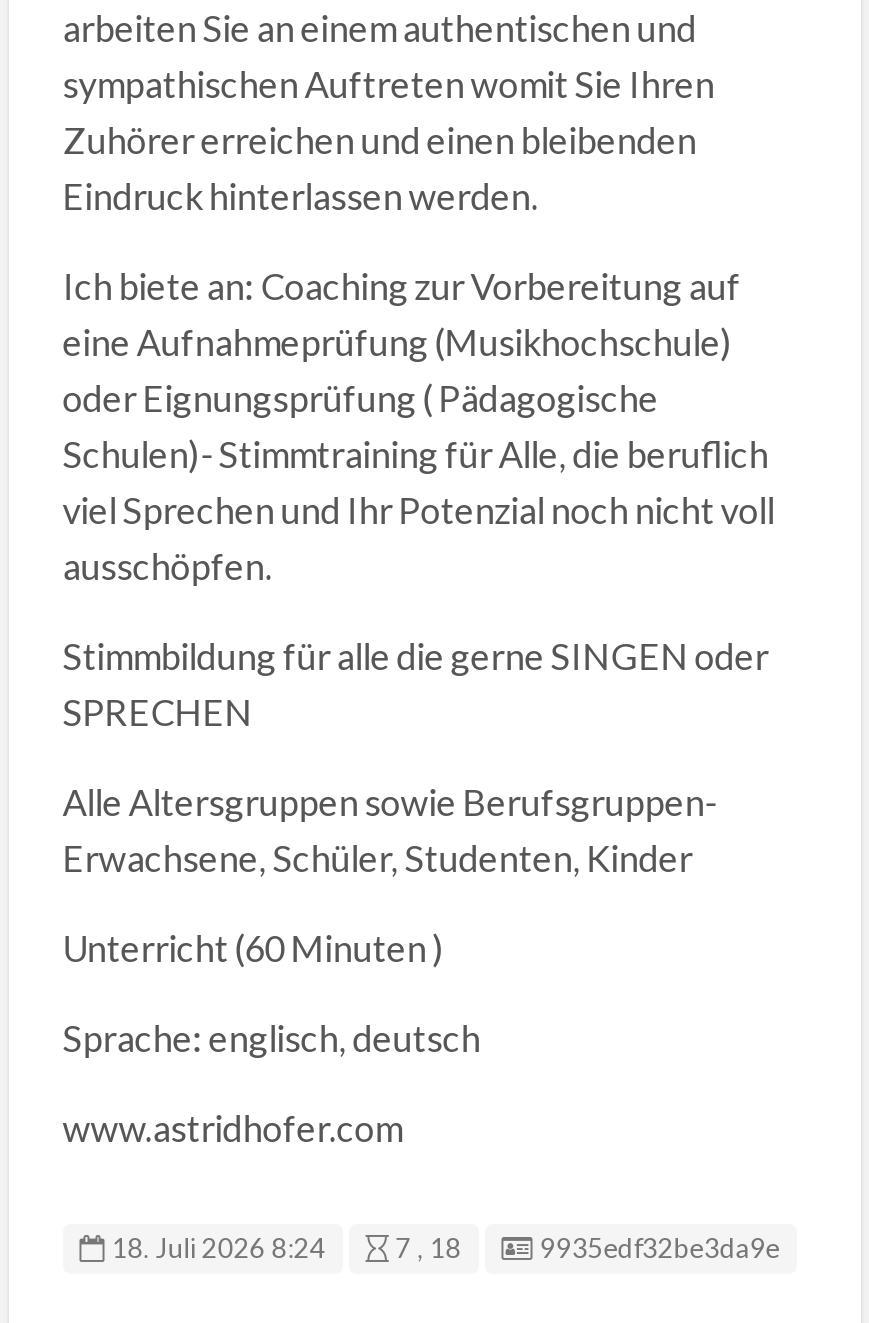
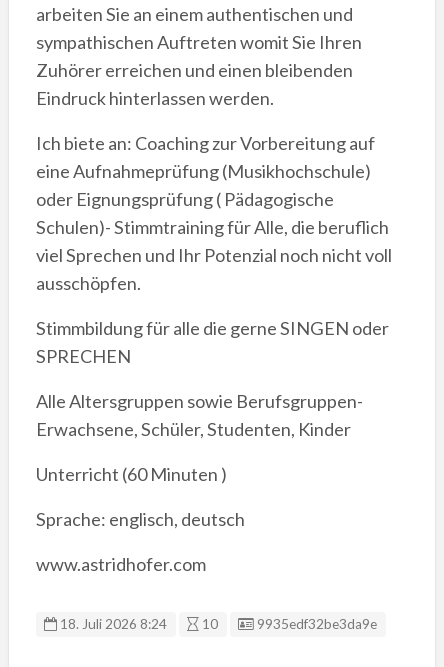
[105,1232,461,1264] 18. Juli 2026 8:24 7 , 18 -> [57,616,218,632] 18. Juli 2026 8:24 10

